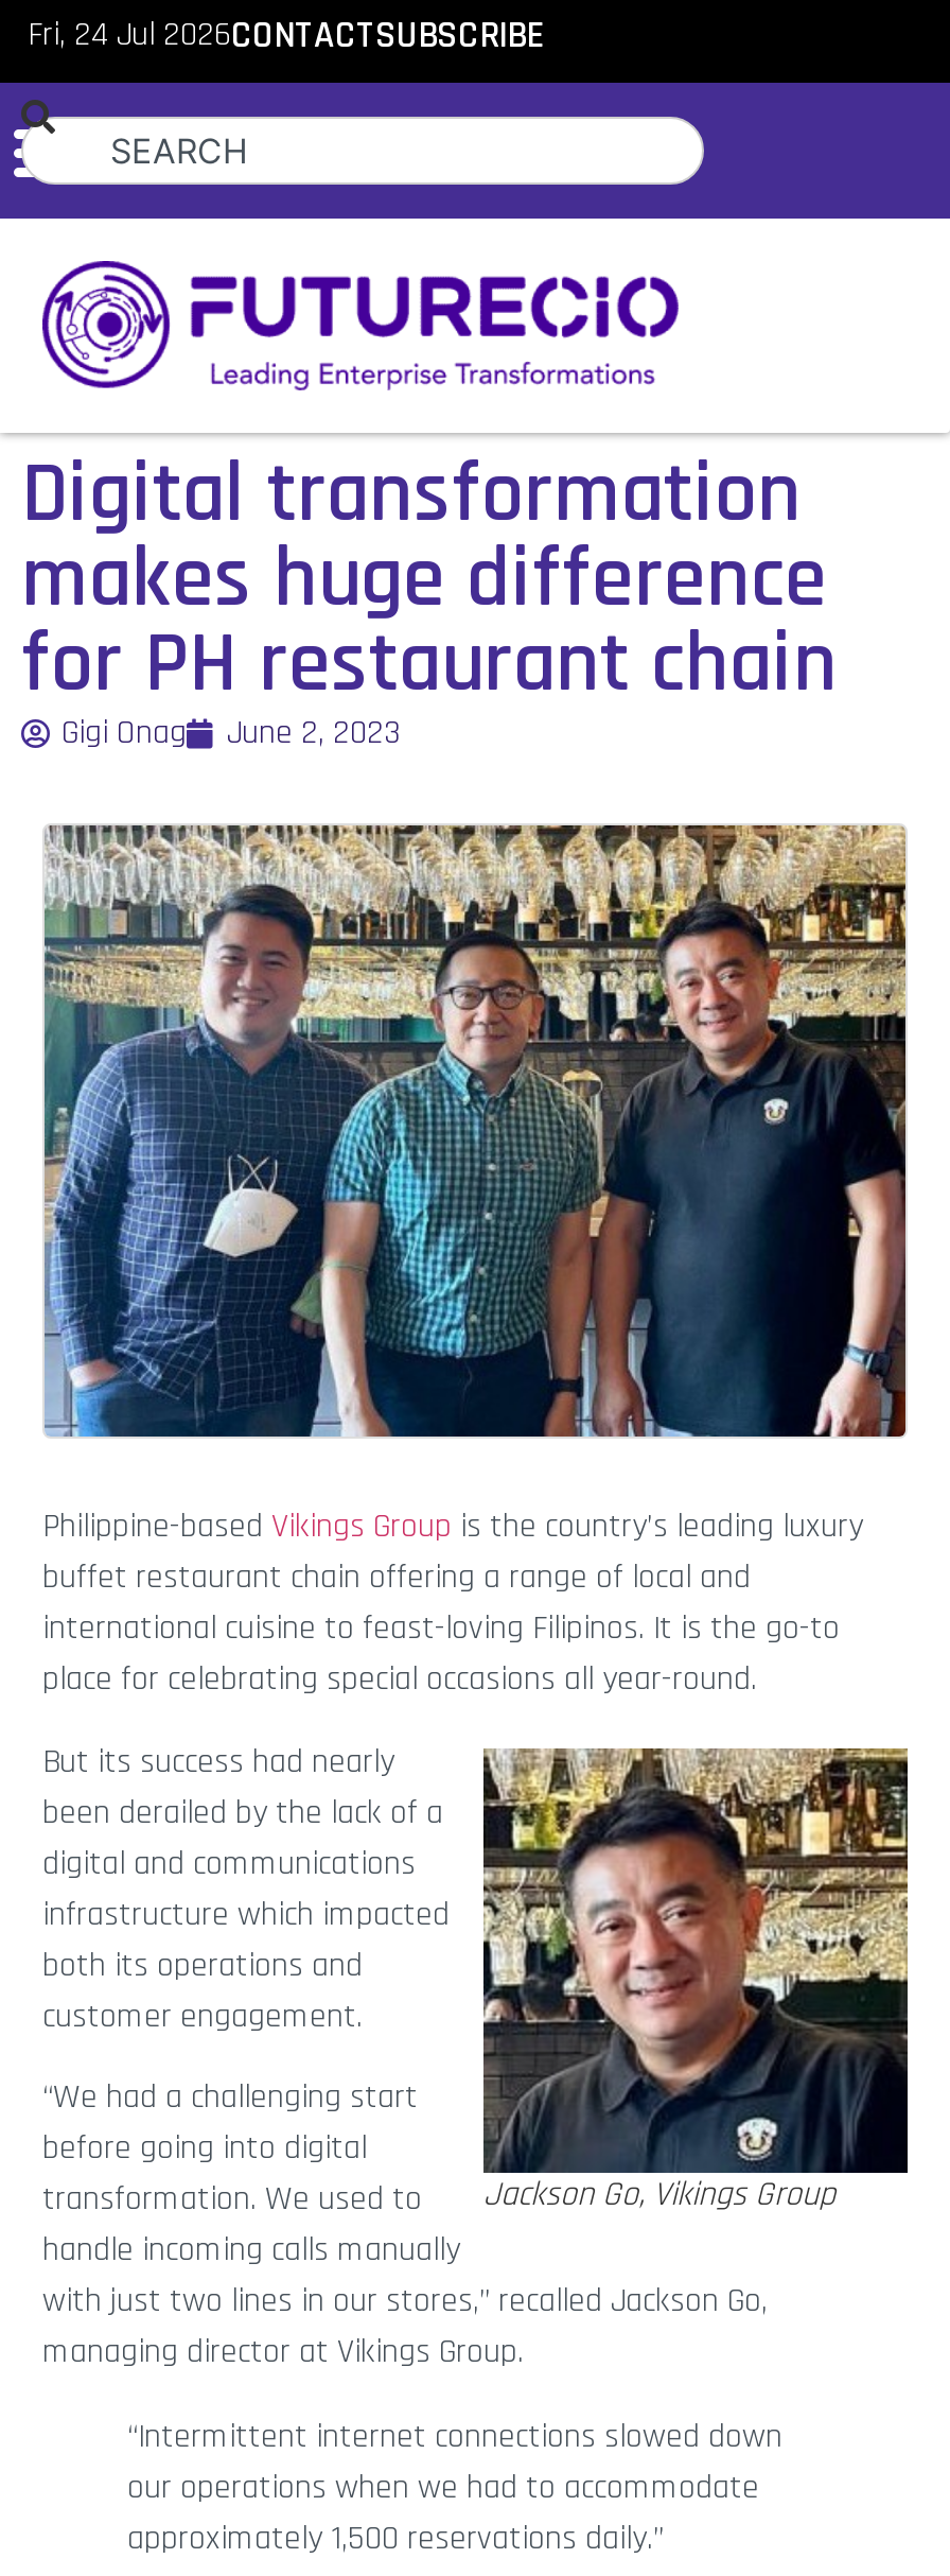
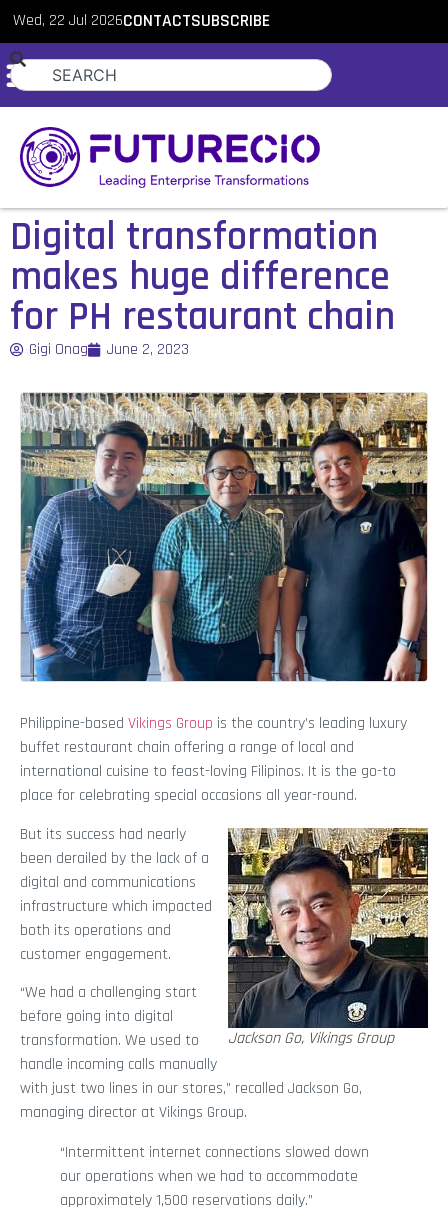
[28,13,543,59] Fri, 24 Jul 2026CONTACTSUBSCRIBE -> [13,10,270,32] Wed, 22 Jul 2026CONTACTSUBSCRIBE

